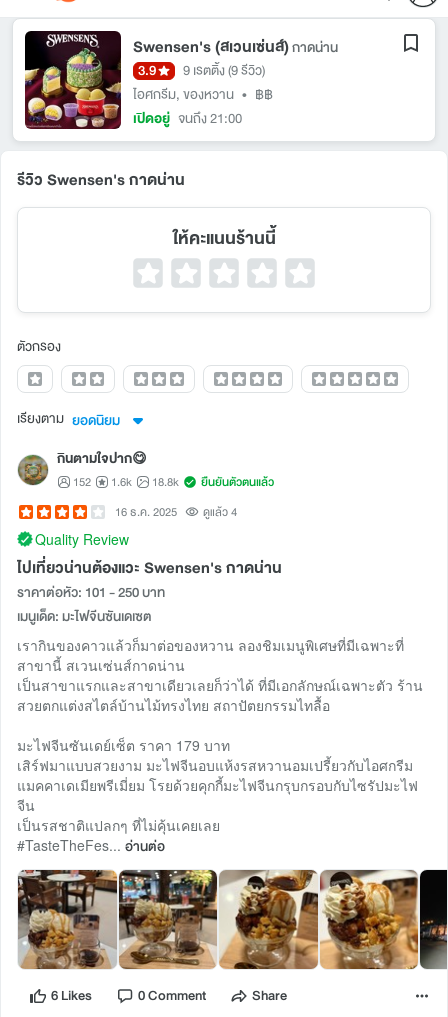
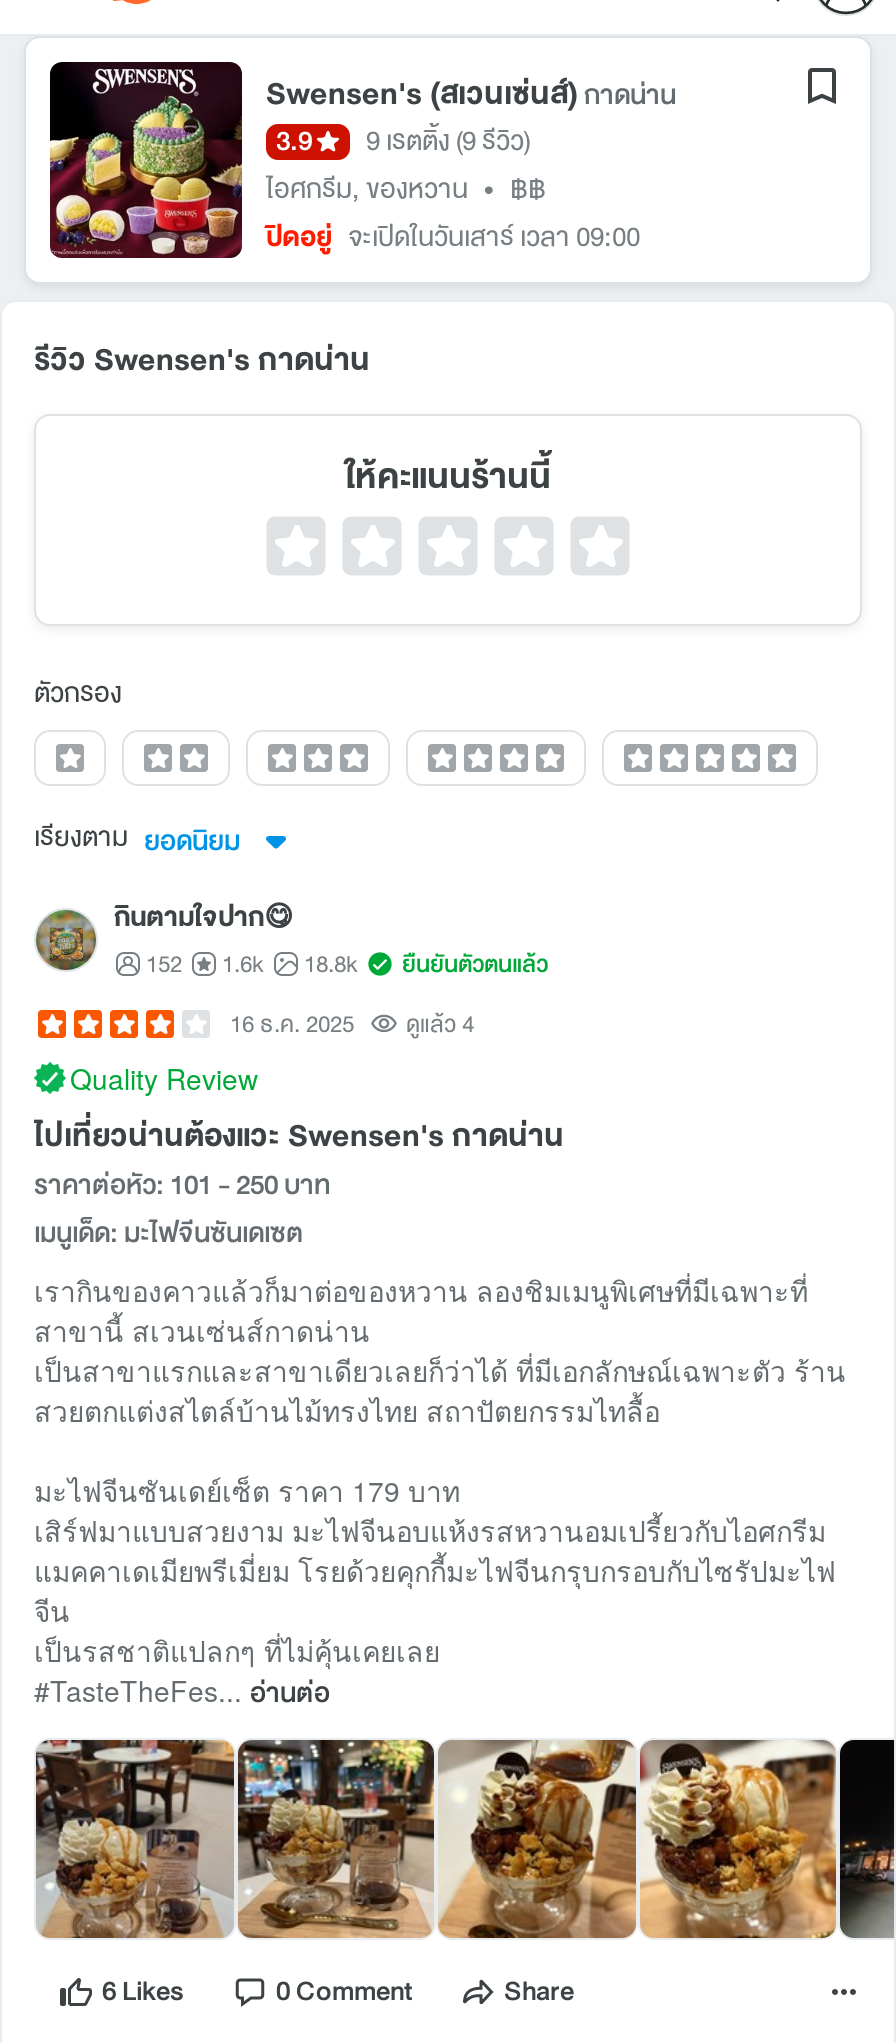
[133,108,242,129] เปิดอยู่ จนถึง 21:00 -> [266,216,640,258] ปิดอยู่ จะเปิดในวันเสาร์ เวลา 09:00

